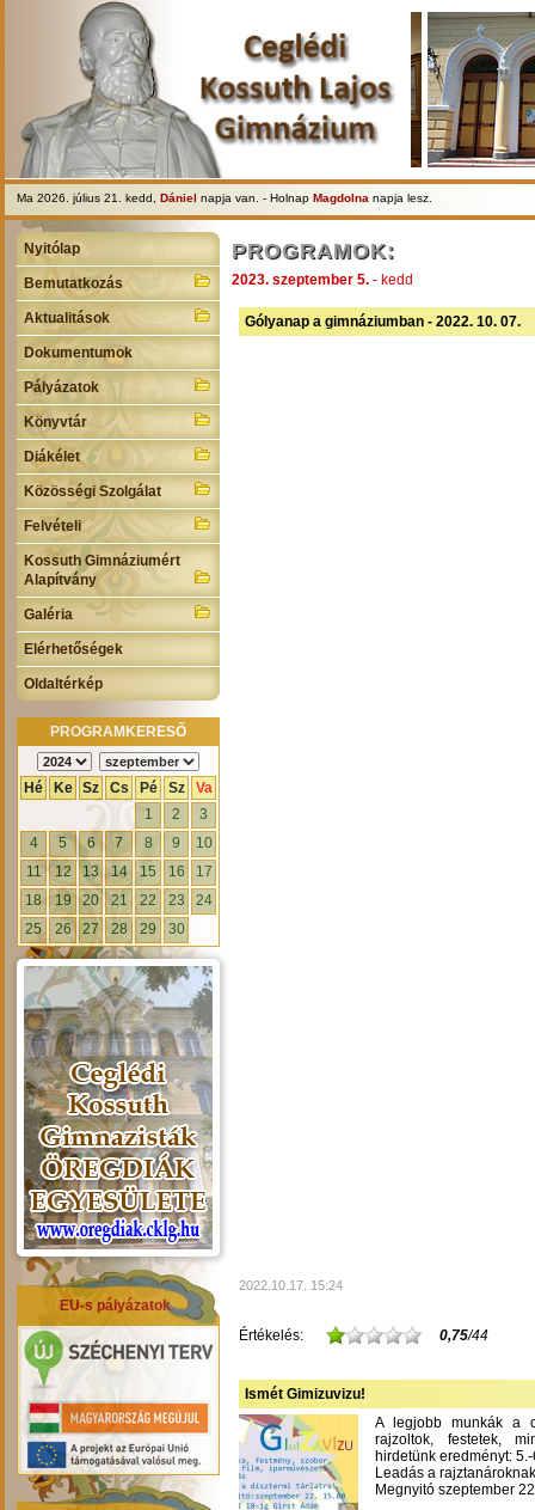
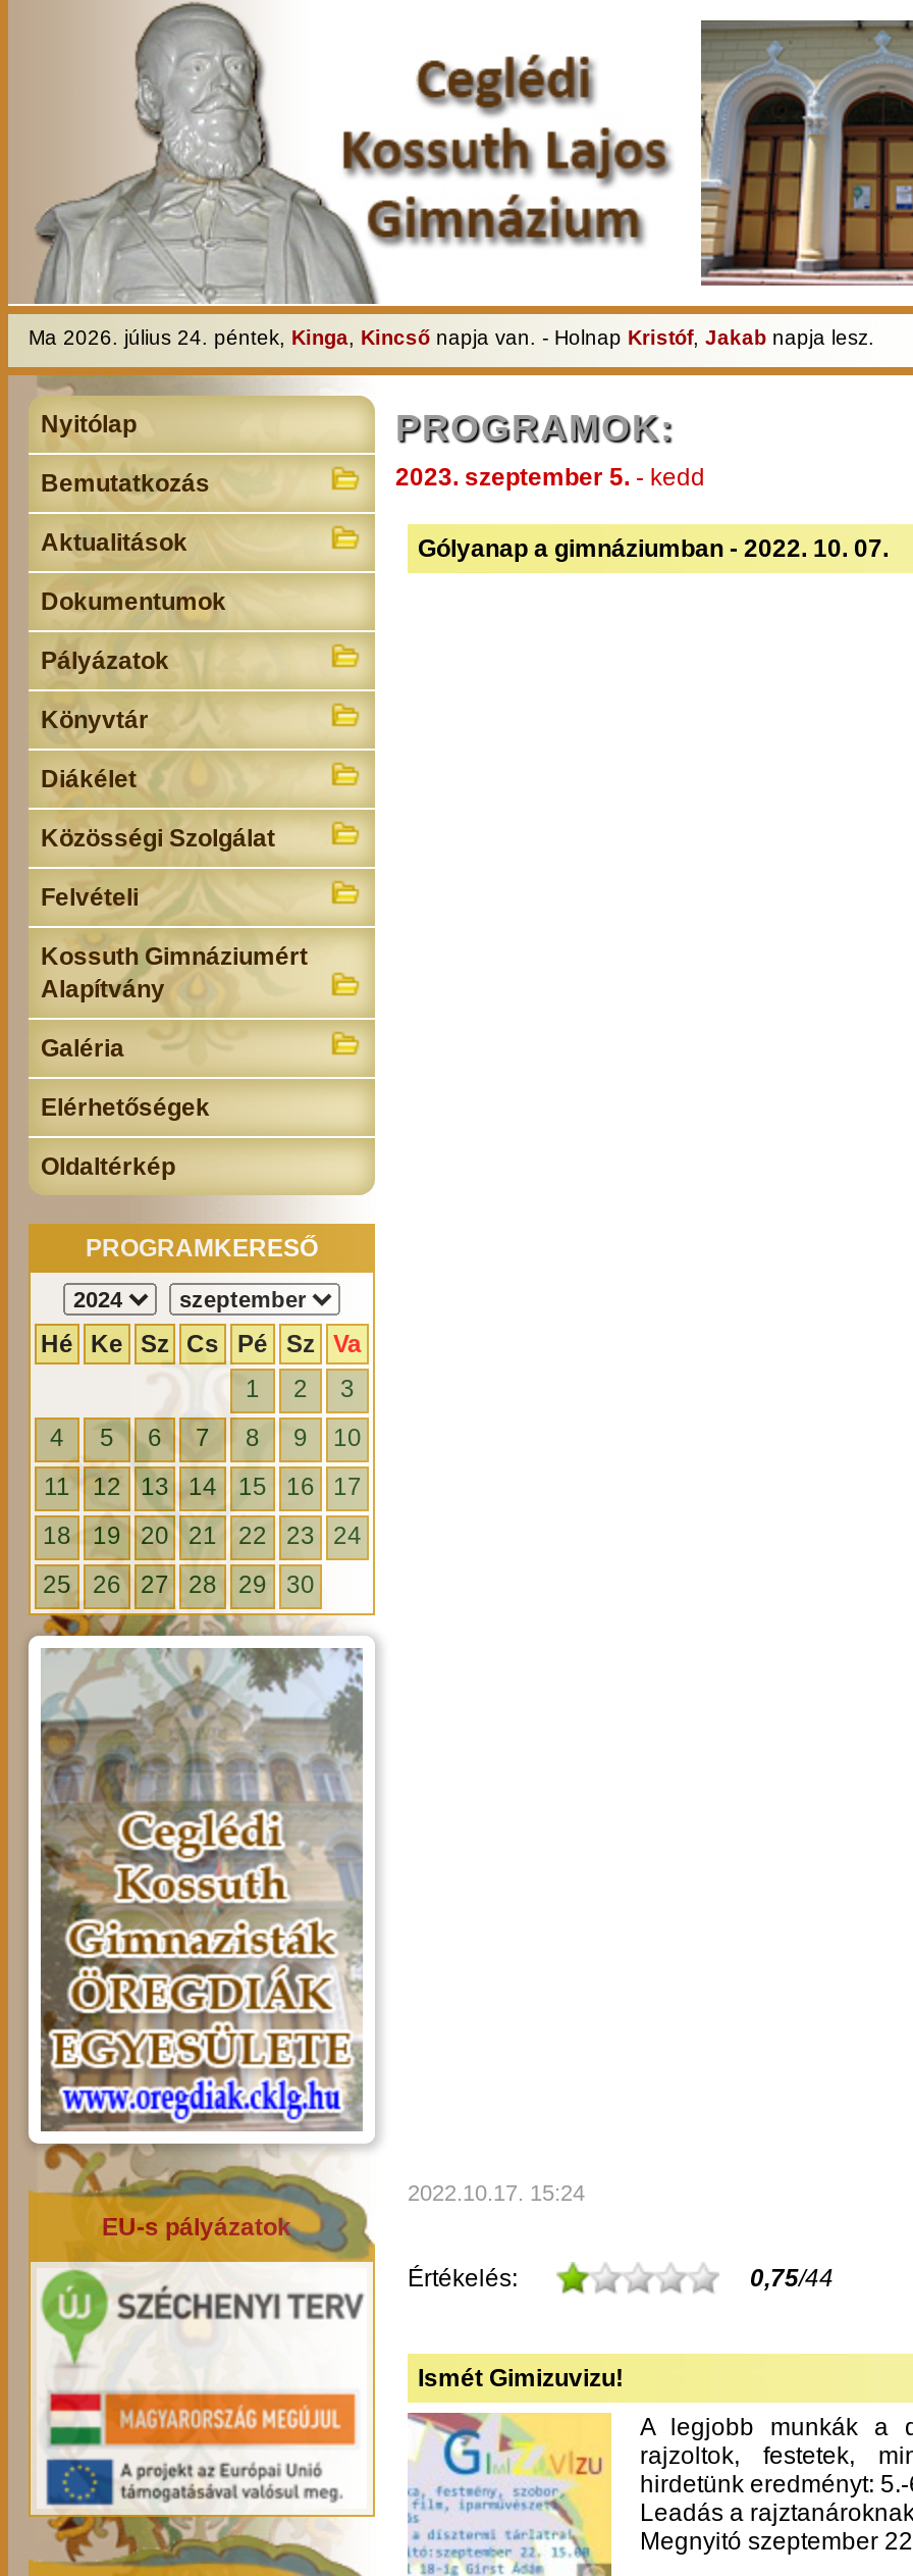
[17,12,531,204] [image] | Ma 2026. július 21. kedd, Dániel napja van. - Holnap Magdolna napja lesz. -> [29,18,907,349] [image] | Ma 2026. július 24. péntek, Kinga, Kincső napja van. - Holnap Kristóf, Jakab napja lesz.

